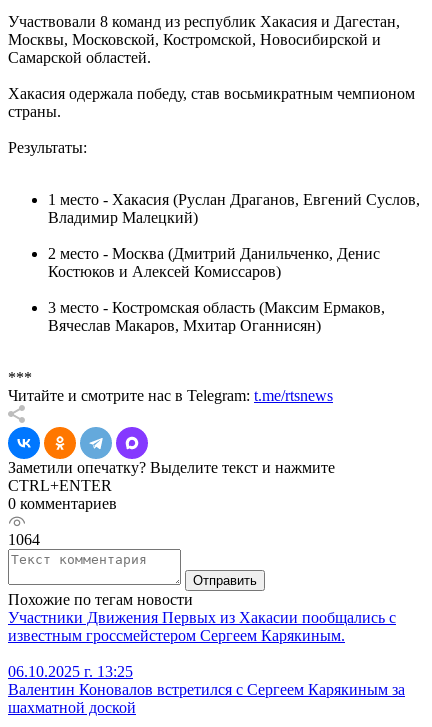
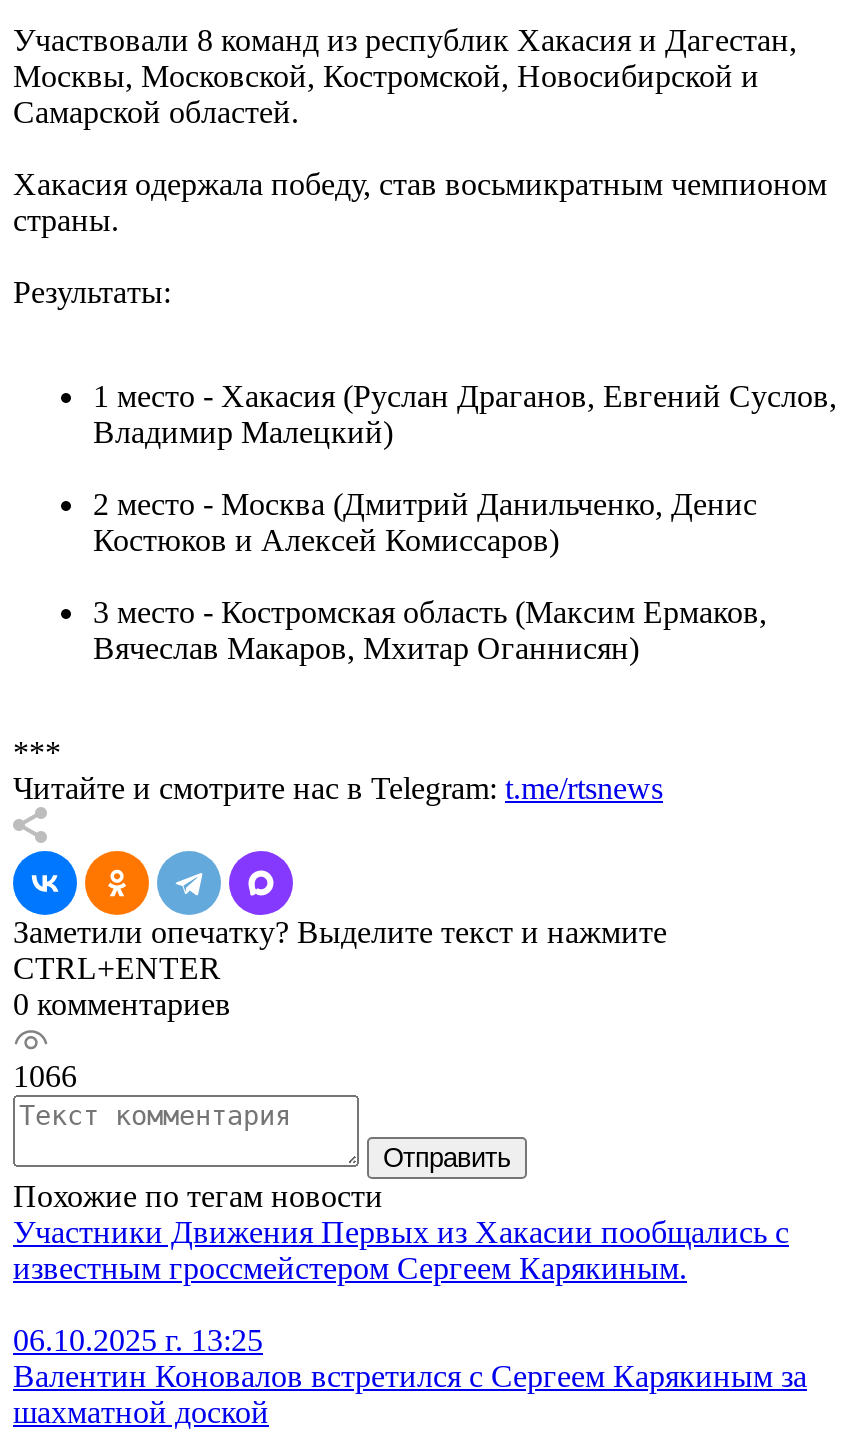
[8,531,40,548] 1064 -> [13,1059,77,1093] 1066

